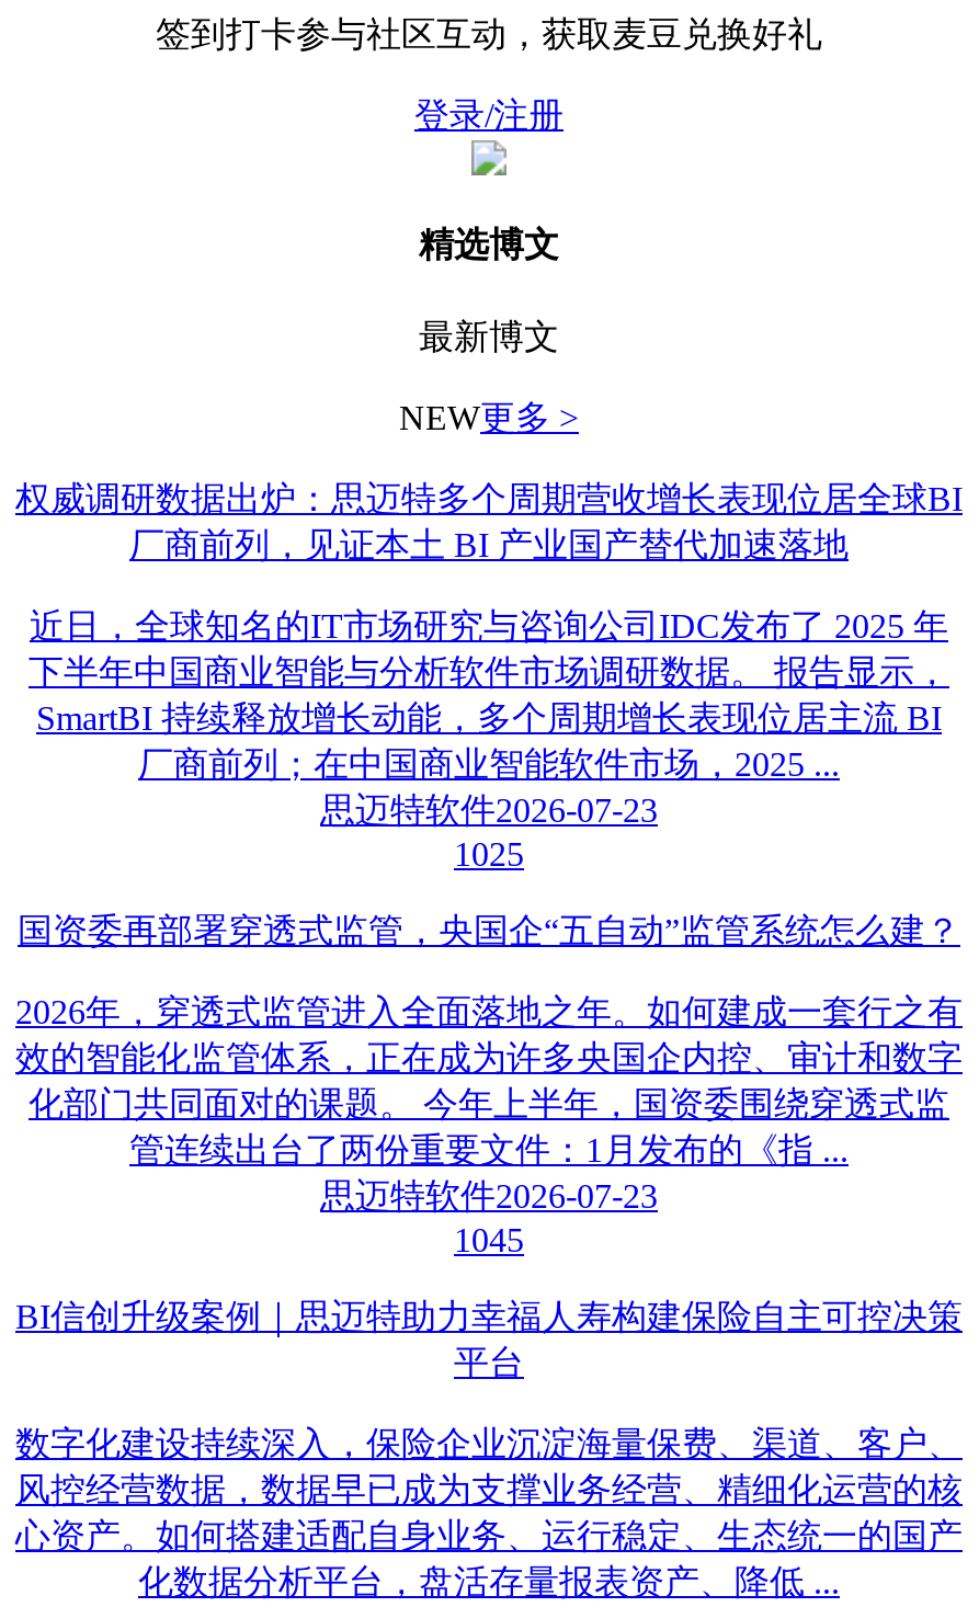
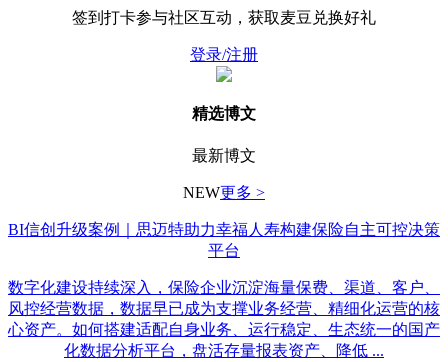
[15,480,963,1258] 权威调研数据出炉：思迈特多个周期营收增长表现位居全球BI | 厂商前列，见证本土 BI 产业国产替代加速落地 | 近日，全球知名的IT市场研究与咨询公司IDC发布了 2025 年 | 下半年中国商业智能与分析软件市场调研数据。 报告显示， | SmartBI 持续释放增长动能，多个周期增长表现位居主流 BI | 厂商前列；在中国商业智能软件市场，2025 ... | 思迈特软件2026-07-23 | 1025 | 国资委再部署穿透式监管，央国企“五自动”监管系统怎么建？ | 2026年，穿透式监管进入全面落地之年。如何建成一套行之有 | 效的智能化监管体系，正在成为许多央国企内控、审计和数字 | 化部门共同面对的课题。 今年上半年，国资委围绕穿透式监 | 管连续出台了两份重要文件：1月发布的《指 ... | 思迈特软件2026-07-23 | 1045 -> none

